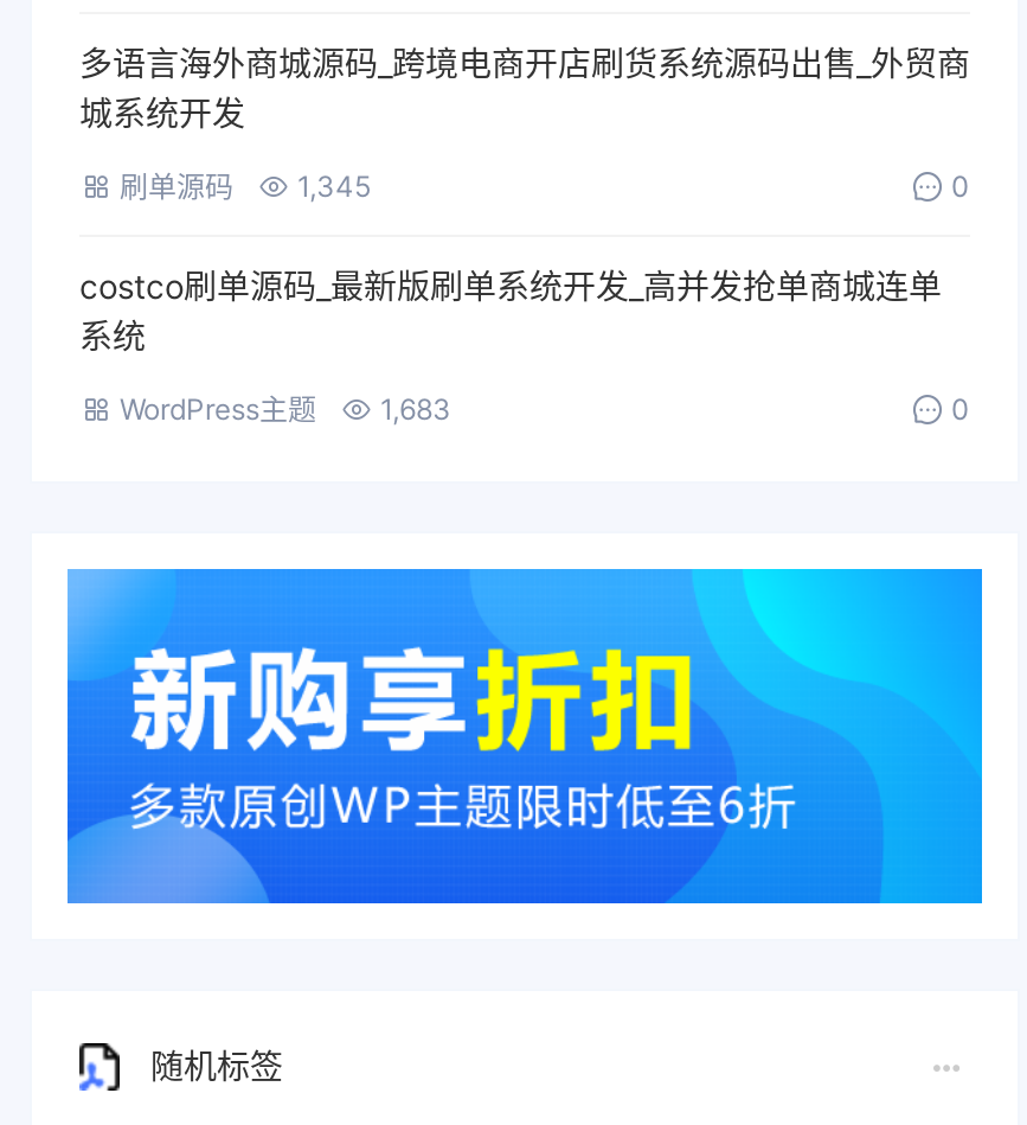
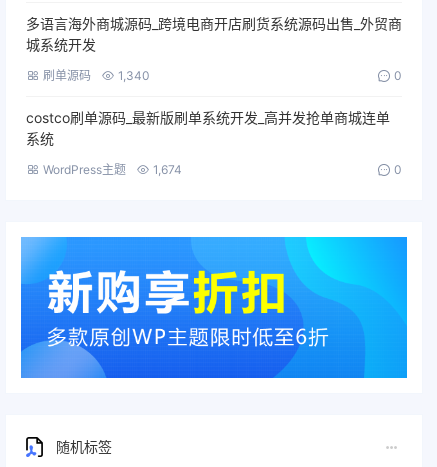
[120,168,371,204] 刷单源码 1,345 -> [43,68,150,83] 刷单源码 1,340
[120,391,451,427] WordPress主题 1,683 -> [43,162,182,177] WordPress主题 1,674

